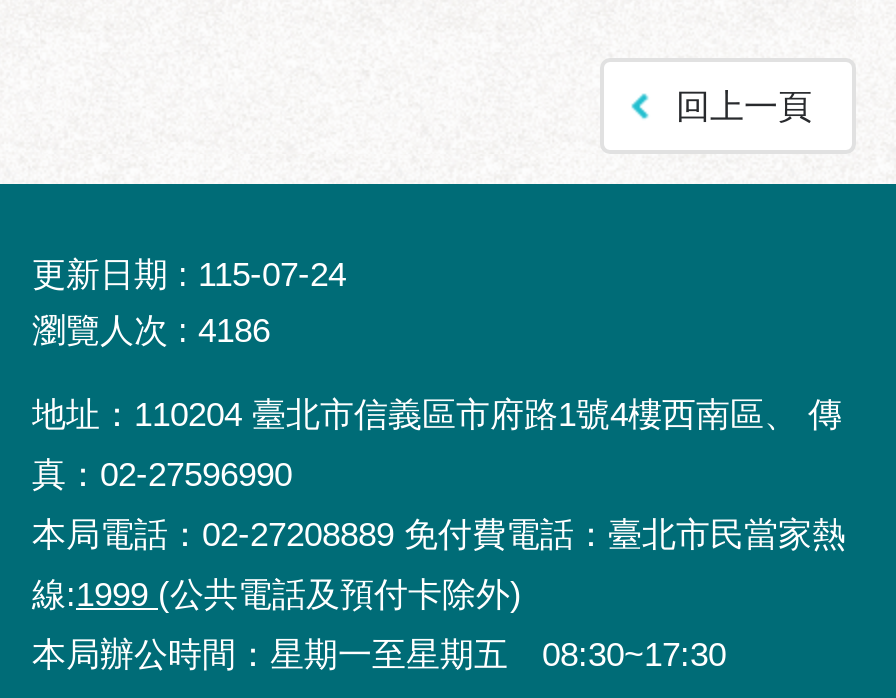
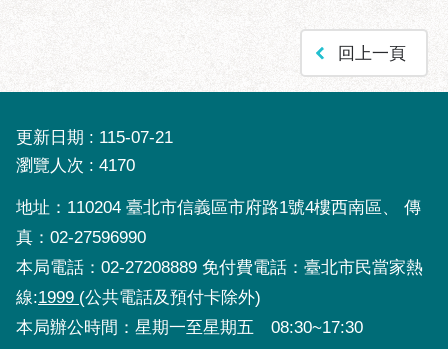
[198,255,346,293] 115-07-24 -> [99,127,173,146] 115-07-21
[198,311,270,349] 4186 -> [99,155,135,174] 4170

